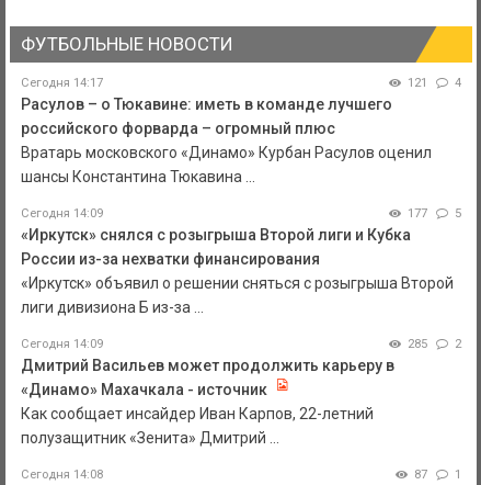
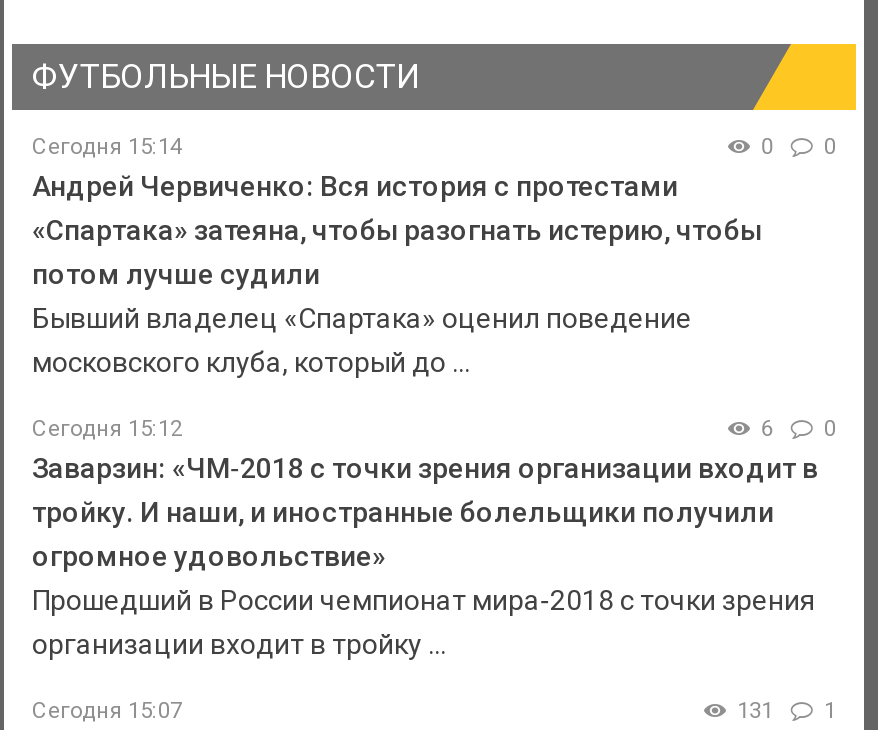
[21,75,461,481] Сегодня 14:17 | 121 | 4 | Расулов – о Тюкавине: иметь в команде лучшего | российского форварда – огромный плюс | Вратарь московского «Динамо» Курбан Расулов оценил | шансы Константина Тюкавина ... | Сегодня 14:09 | 177 | 5 | «Иркутск» снялся с розыгрыша Второй лиги и Кубка | России из-за нехватки финансирования | «Иркутск» объявил о решении сняться с розыгрыша Второй | лиги дивизиона Б из-за ... | Сегодня 14:09 | 285 | 2 | Дмитрий Васильев может продолжить карьеру в | «Динамо» Махачкала - источник | Как сообщает инсайдер Иван Карпов, 22-летний | полузащитник «Зенита» Дмитрий ... | Сегодня 14:08 | 87 -> [32,133,836,723] Сегодня 15:14 | 0 | 0 | Андрей Червиченко: Вся история с протестами | «Спартака» затеяна, чтобы разогнать истерию, чтобы | потом лучше судили | Бывший владелец «Спартака» оценил поведение | московского клуба, который до ... | Сегодня 15:12 | 6 | 0 | Заварзин: «ЧМ‑2018 с точки зрения организации входит в | тройку. И наши, и иностранные болельщики получили | огромное удовольствие» | Прошедший в России чемпионат мира‑2018 с точки зрения | организации входит в тройку ... | Сегодня 15:07 | 131

